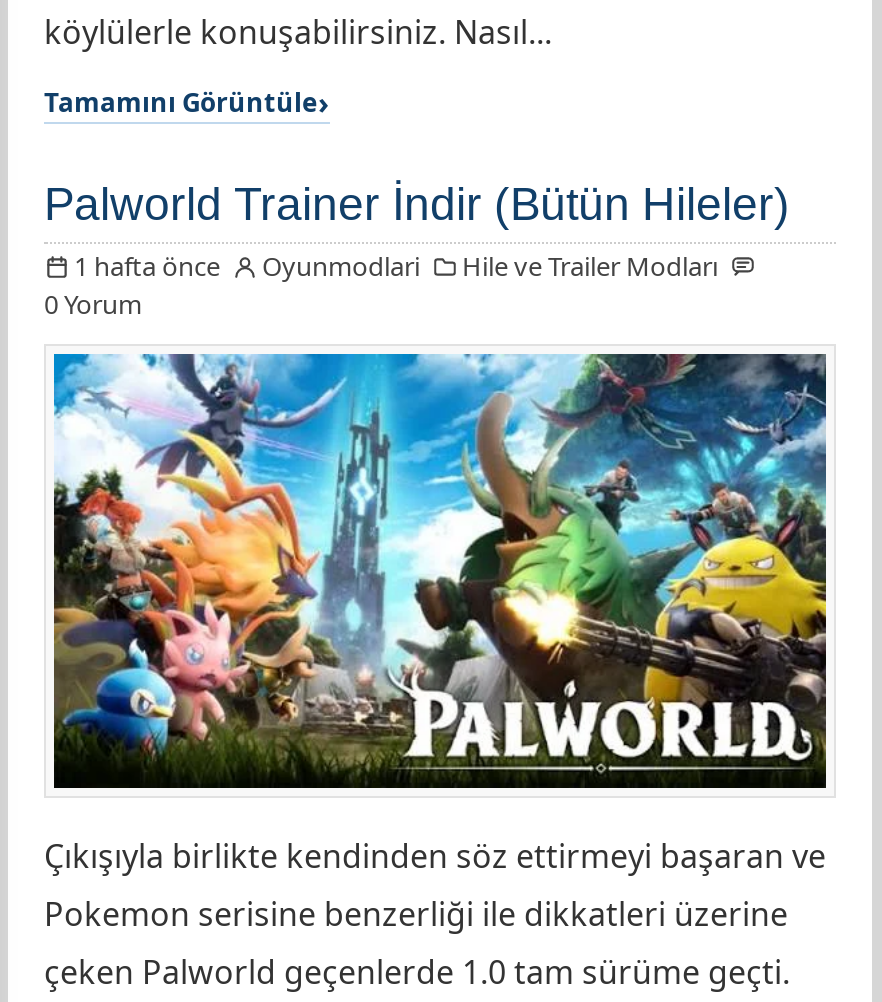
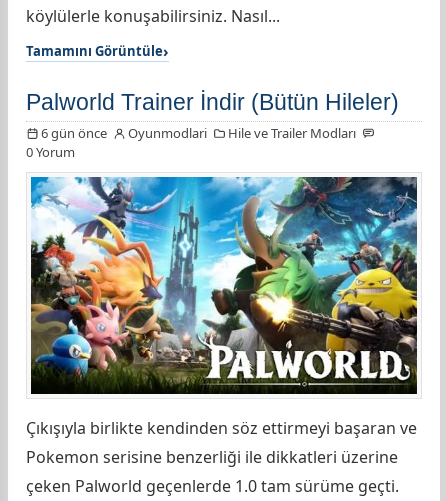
[74,247,718,283] 1 hafta önce Oyunmodlari Hile ve Trailer Modları -> [41,123,356,141] 6 gün önce Oyunmodlari Hile ve Trailer Modları

